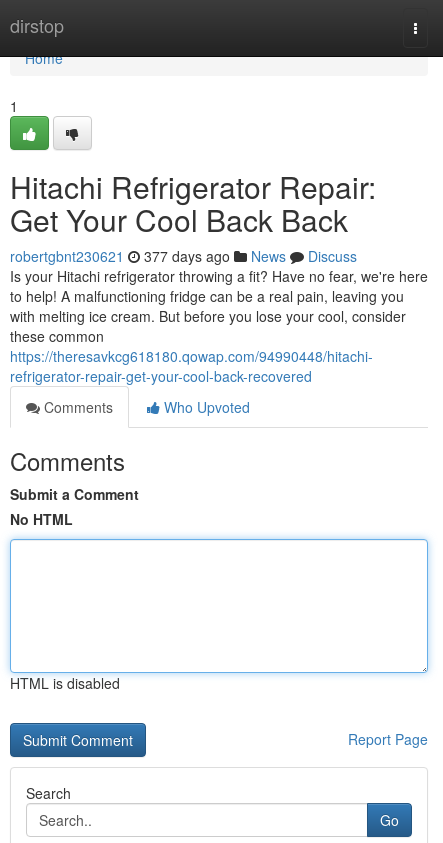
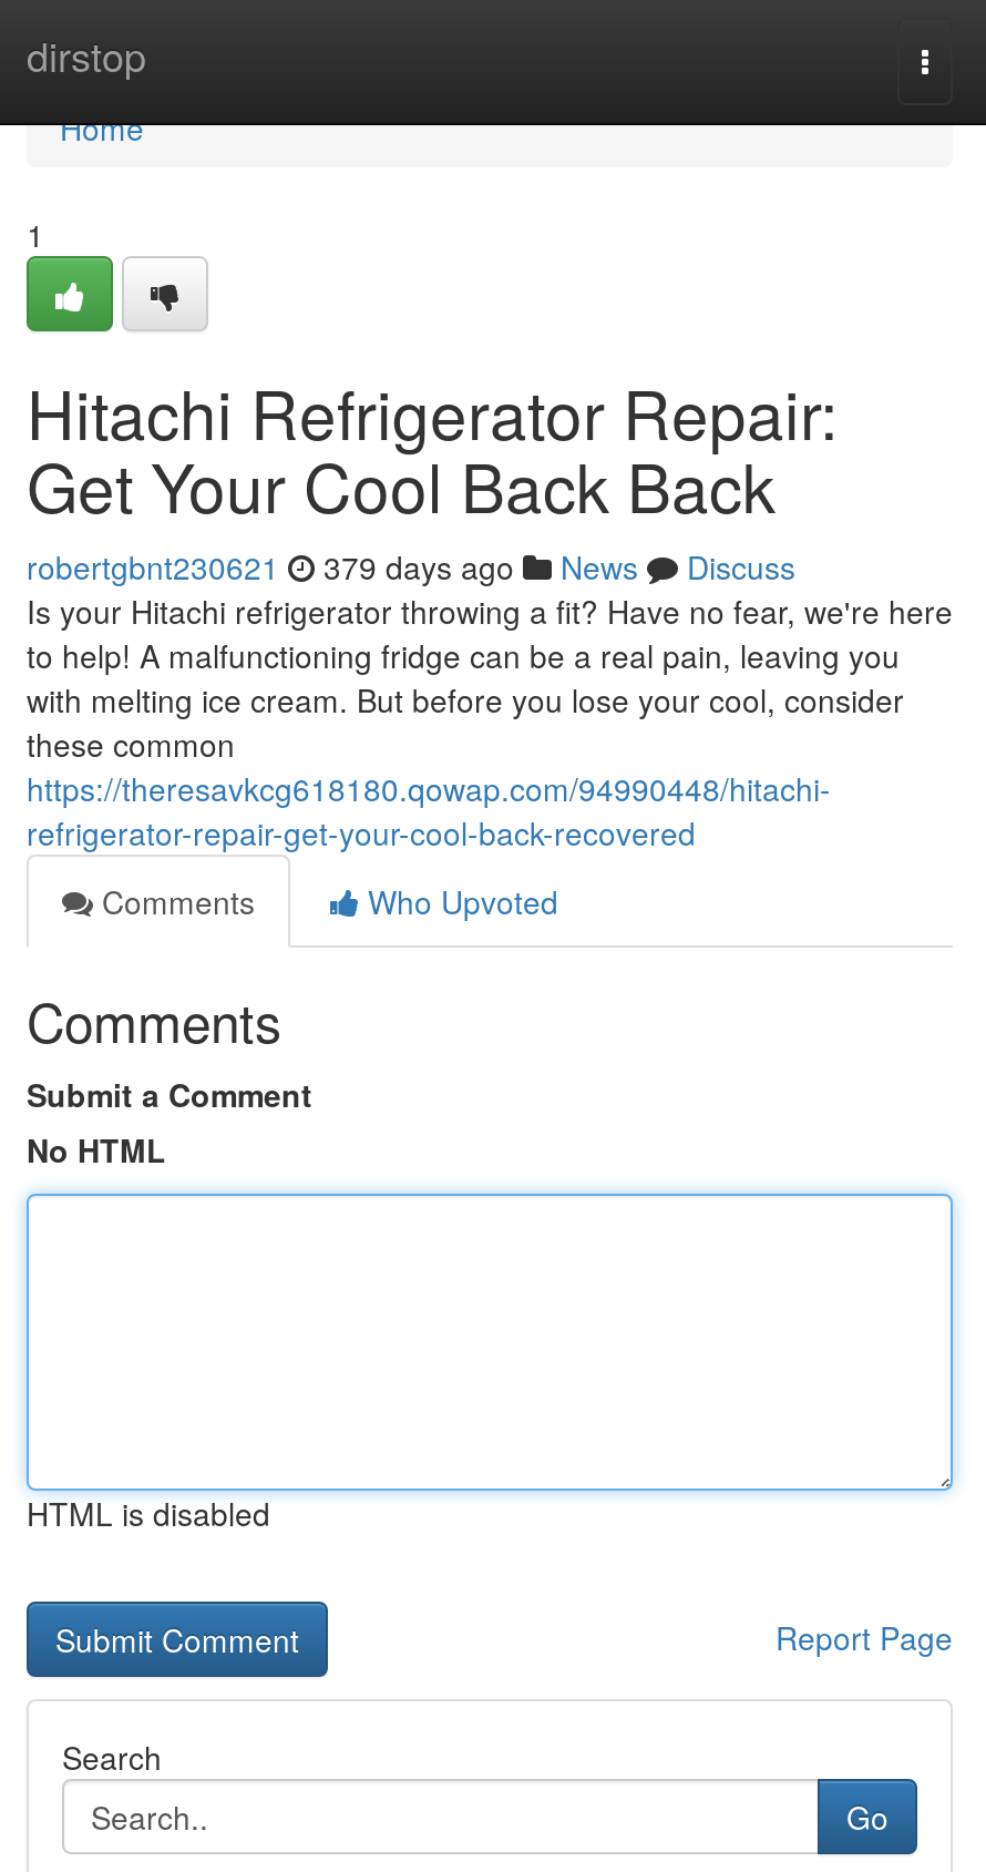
[10,246,357,266] robertgbnt230621 377 days ago News Discuss -> [27,544,795,589] robertgbnt230621 379 days ago News Discuss

